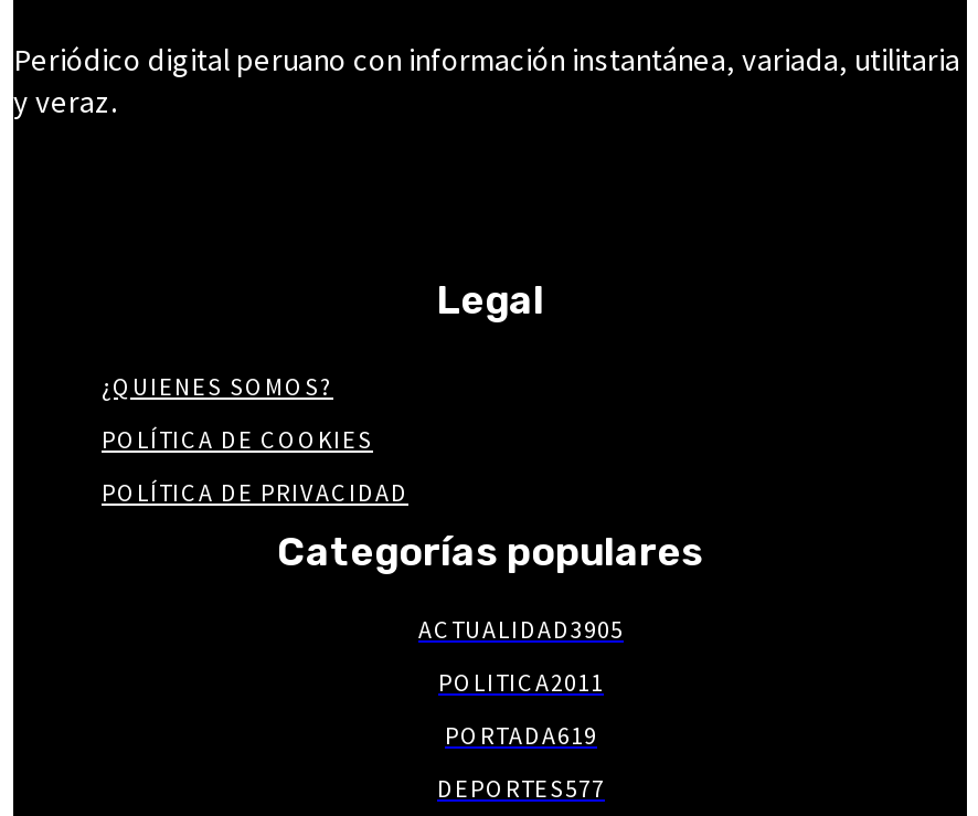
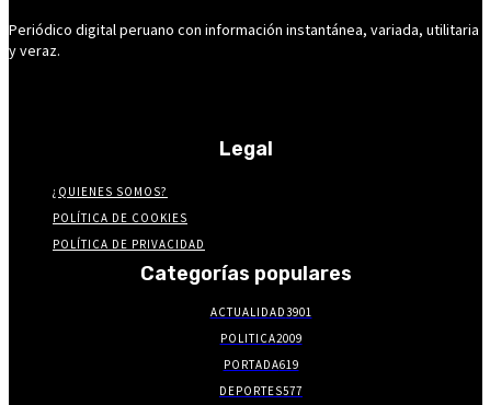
[418,613,624,644] ACTUALIDAD3905 -> [210,304,312,319] ACTUALIDAD3901
[438,666,604,697] POLITICA2011 -> [220,330,302,346] POLITICA2009

